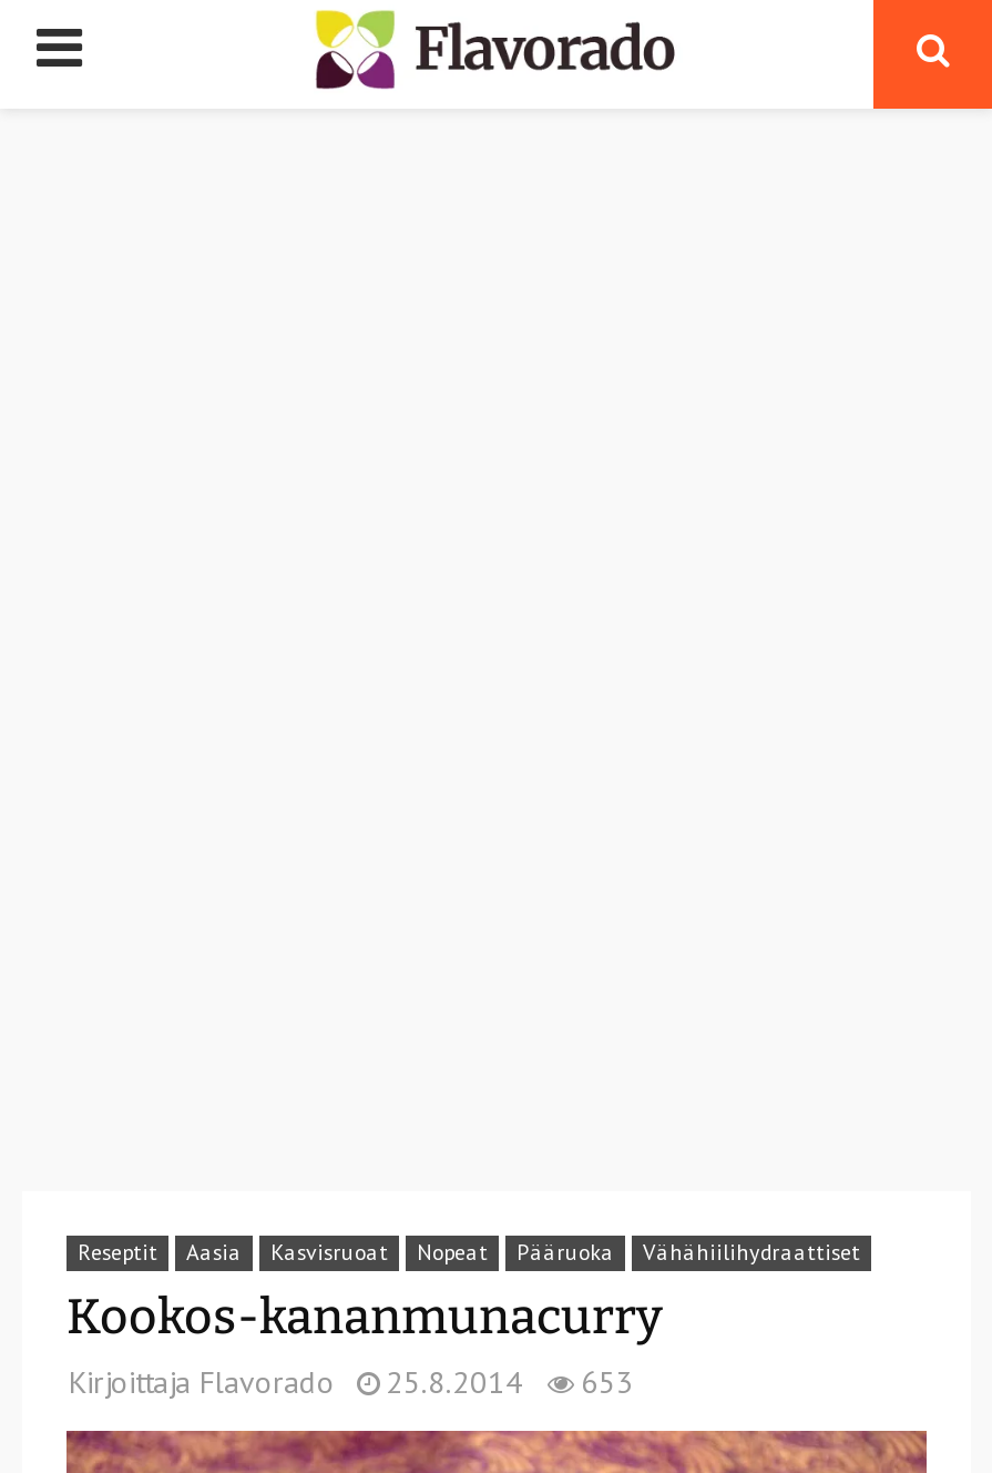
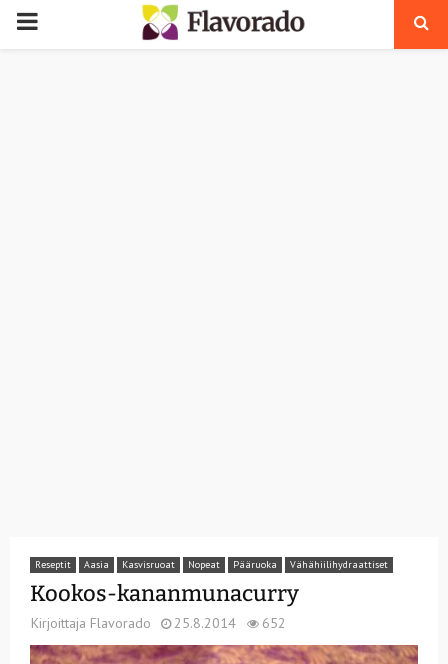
[69,1362,634,1402] Kirjoittaja Flavorado 25.8.2014 653 -> [31,614,286,632] Kirjoittaja Flavorado 25.8.2014 652

